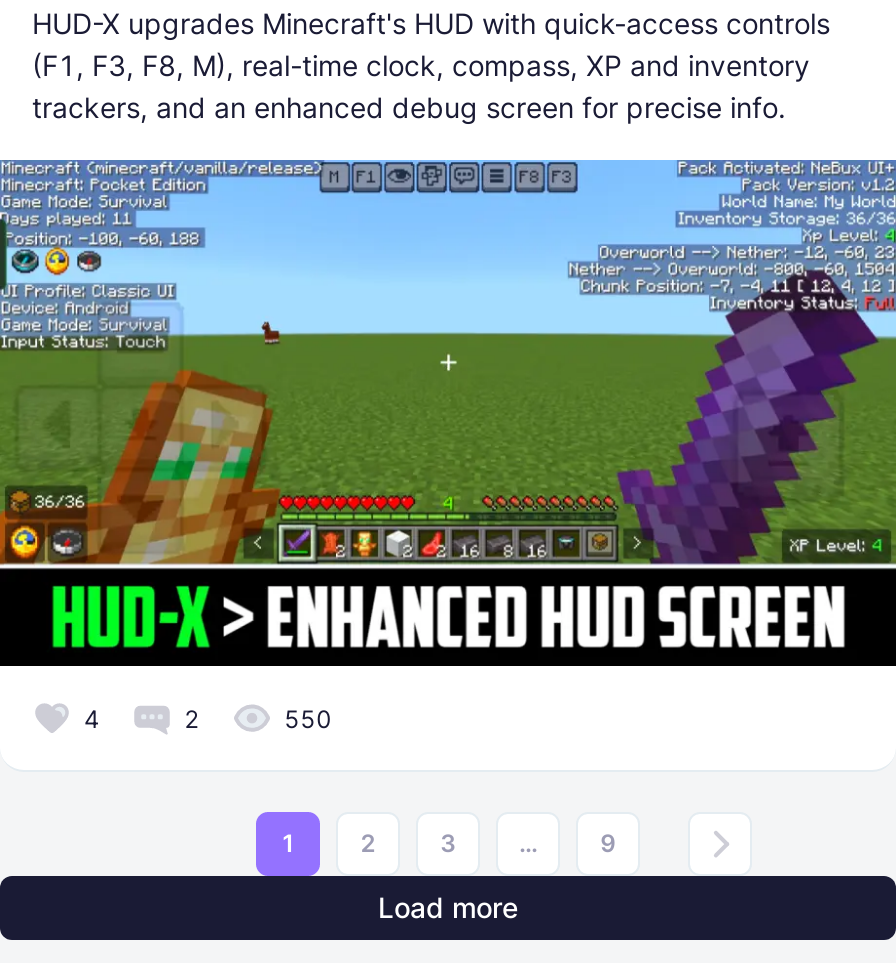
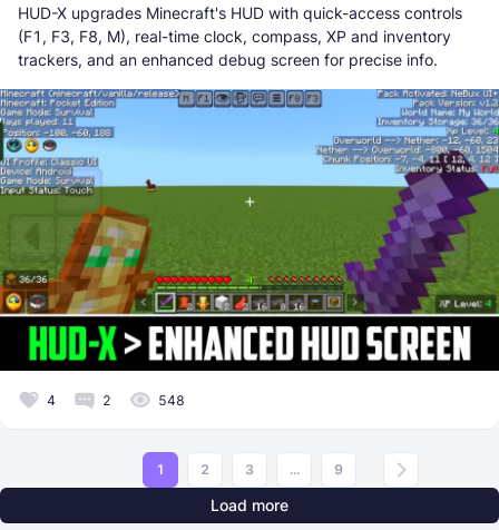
[284,704,332,734] 550 -> [158,392,185,409] 548

